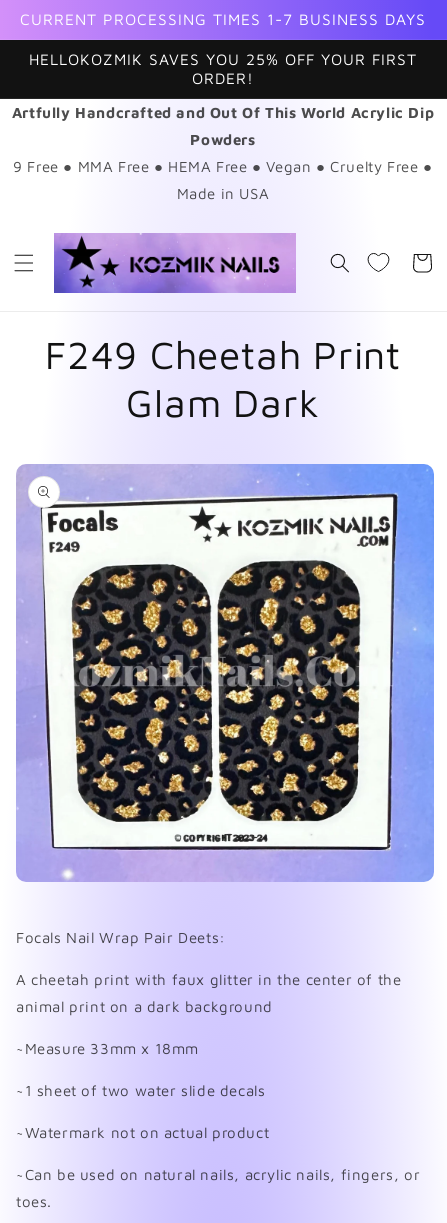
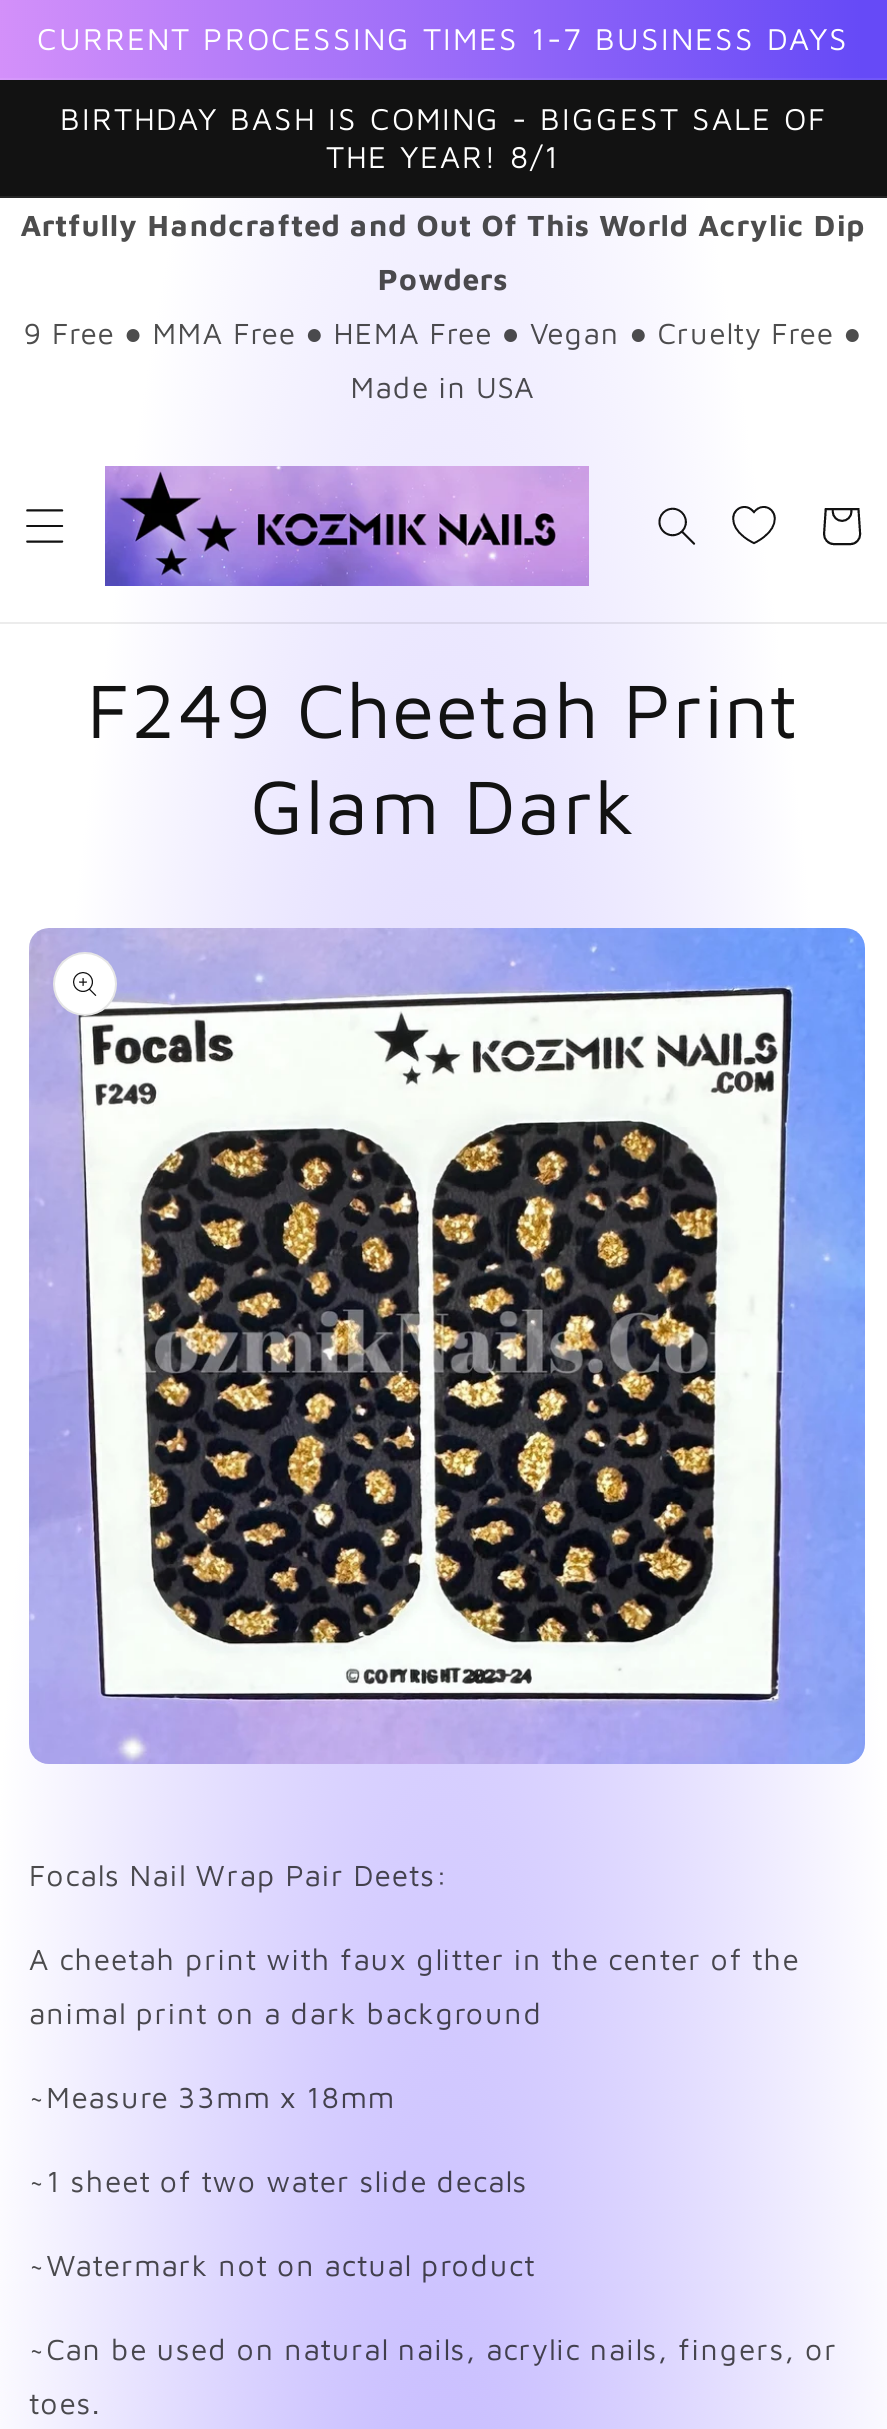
[29,50,417,87] HELLOKOZMIK SAVES YOU 25% OFF YOUR FIRST | ORDER! -> [60,100,826,174] BIRTHDAY BASH IS COMING - BIGGEST SALE OF | THE YEAR! 8/1

